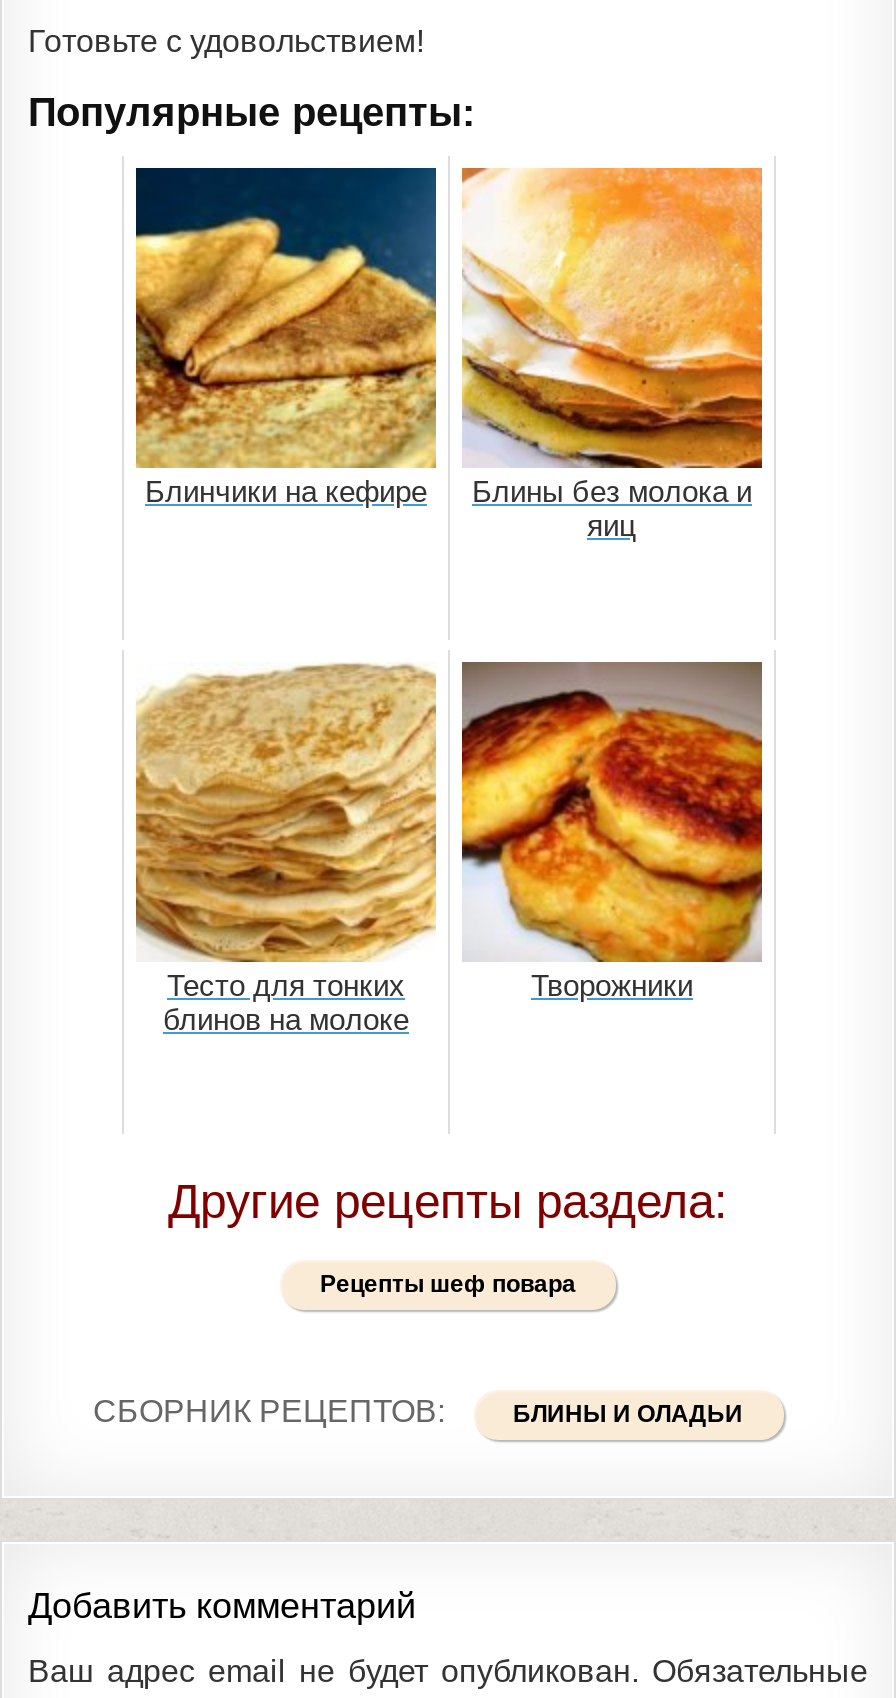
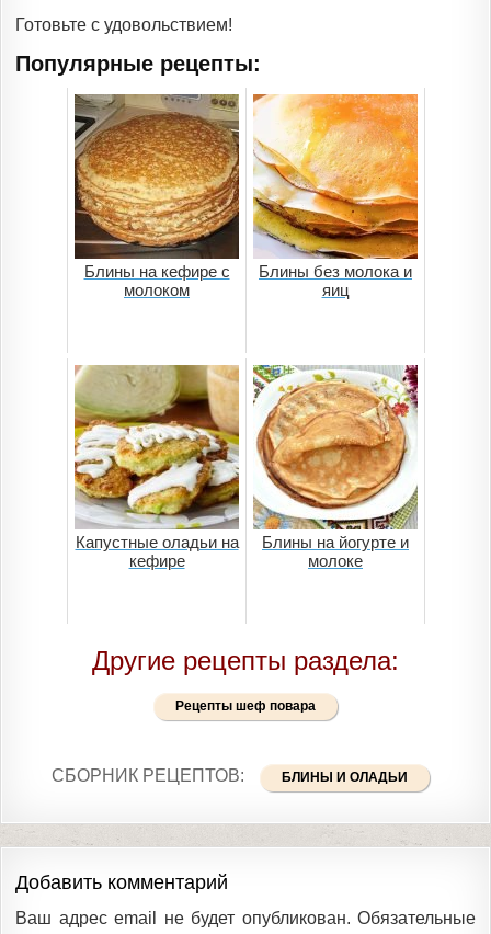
[134,166,438,509] [image] | Блинчики на кефире -> [73,93,240,300] [image] | Блины на кефире с | молоком
[134,662,438,1037] [image] | Тесто для тонких | блинов на молоке -> [73,364,240,570] [image] | Капустные оладьи на | кефире
[460,660,764,1003] [image] | Творожники -> [253,364,419,570] [image] | Блины на йогурте и | молоке

